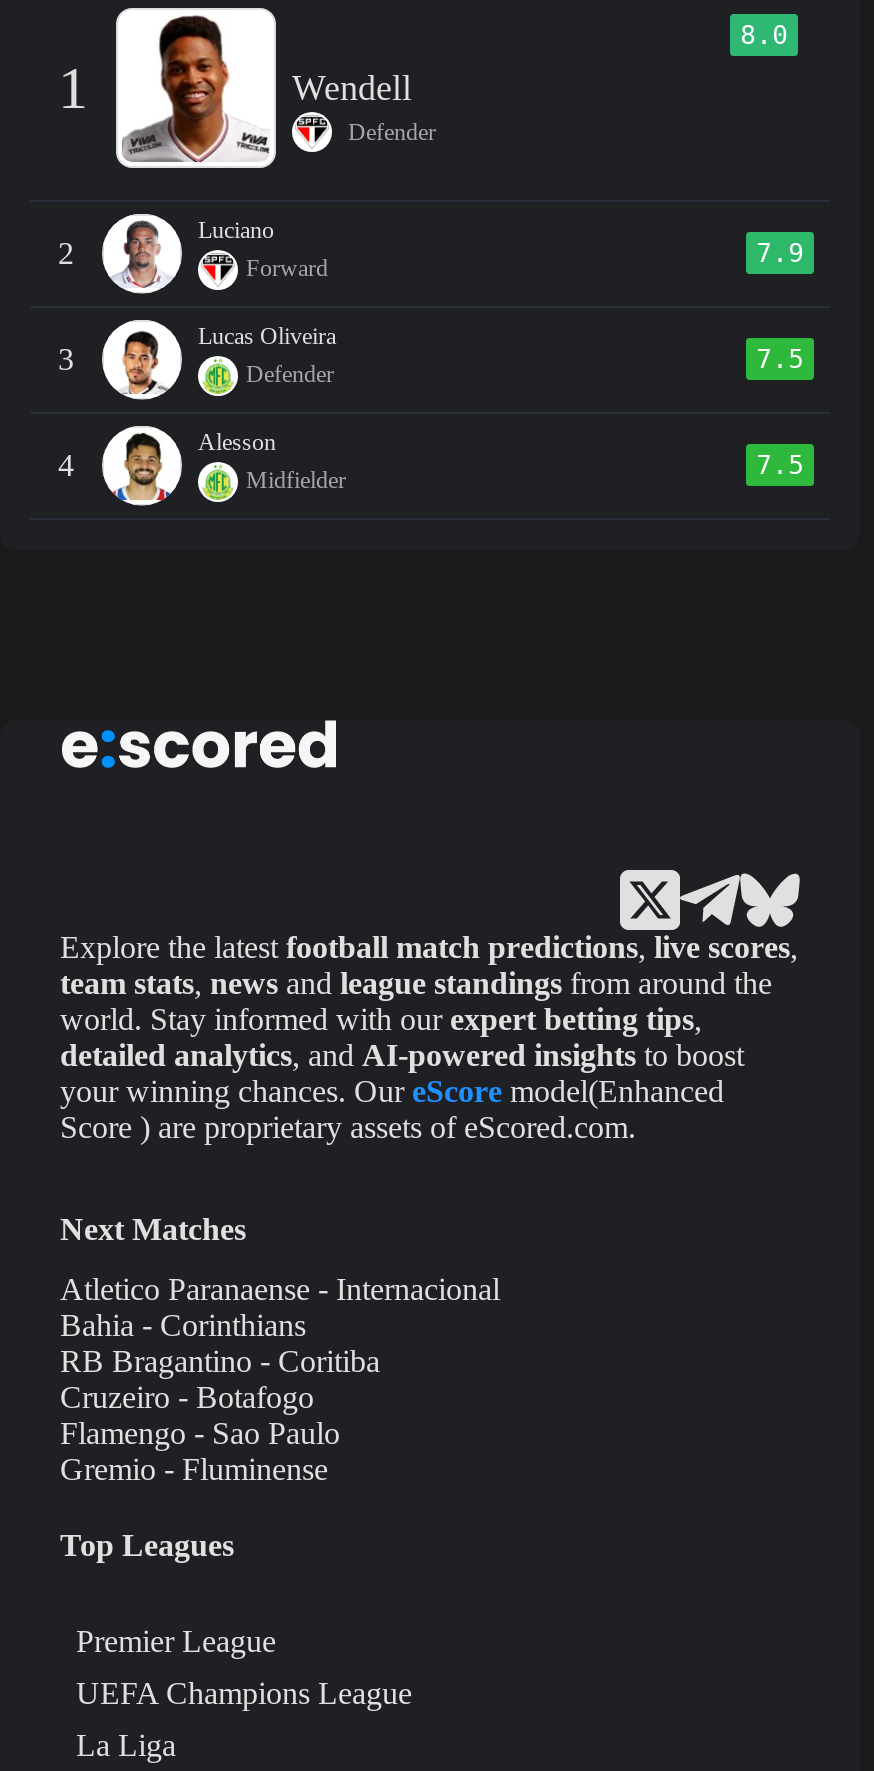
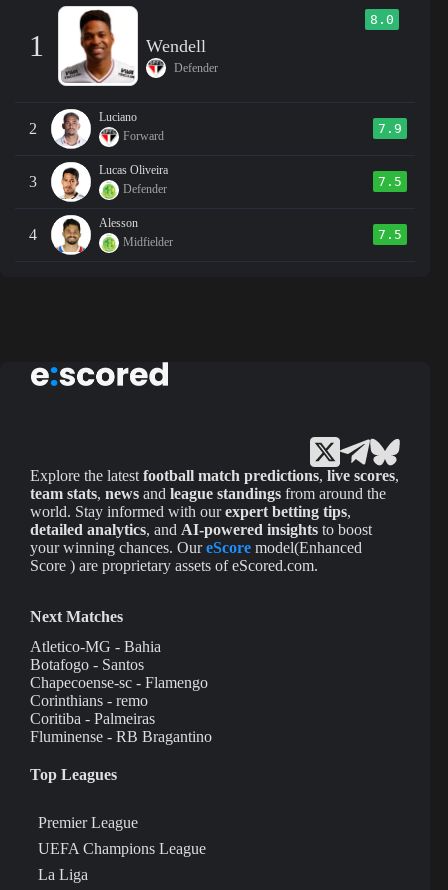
[60,1273,500,1487] Atletico Paranaense - Internacional | Bahia - Corinthians | RB Bragantino - Coritiba | Cruzeiro - Botafogo | Flamengo - Sao Paulo | Gremio - Fluminense -> [30,638,212,745] Atletico-MG - Bahia | Botafogo - Santos | Chapecoense-sc - Flamengo | Corinthians - remo | Coritiba - Palmeiras | Fluminense - RB Bragantino

